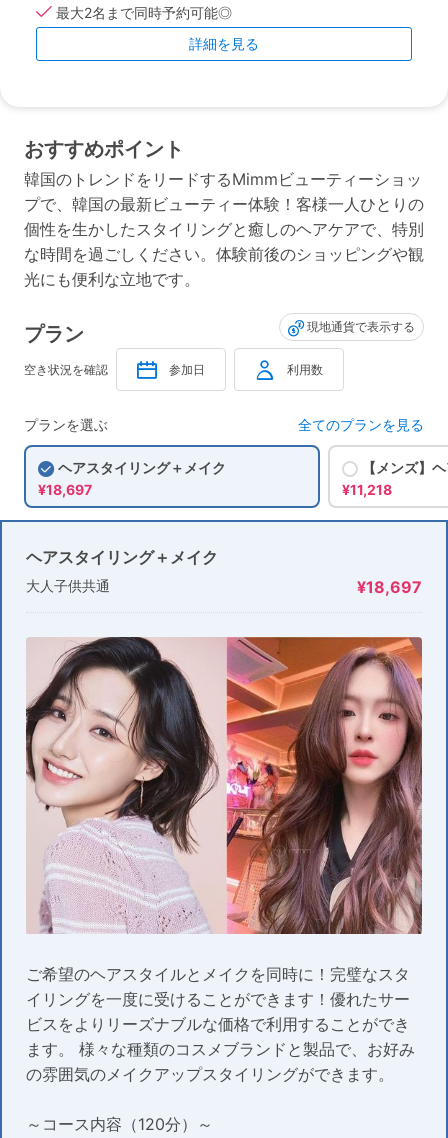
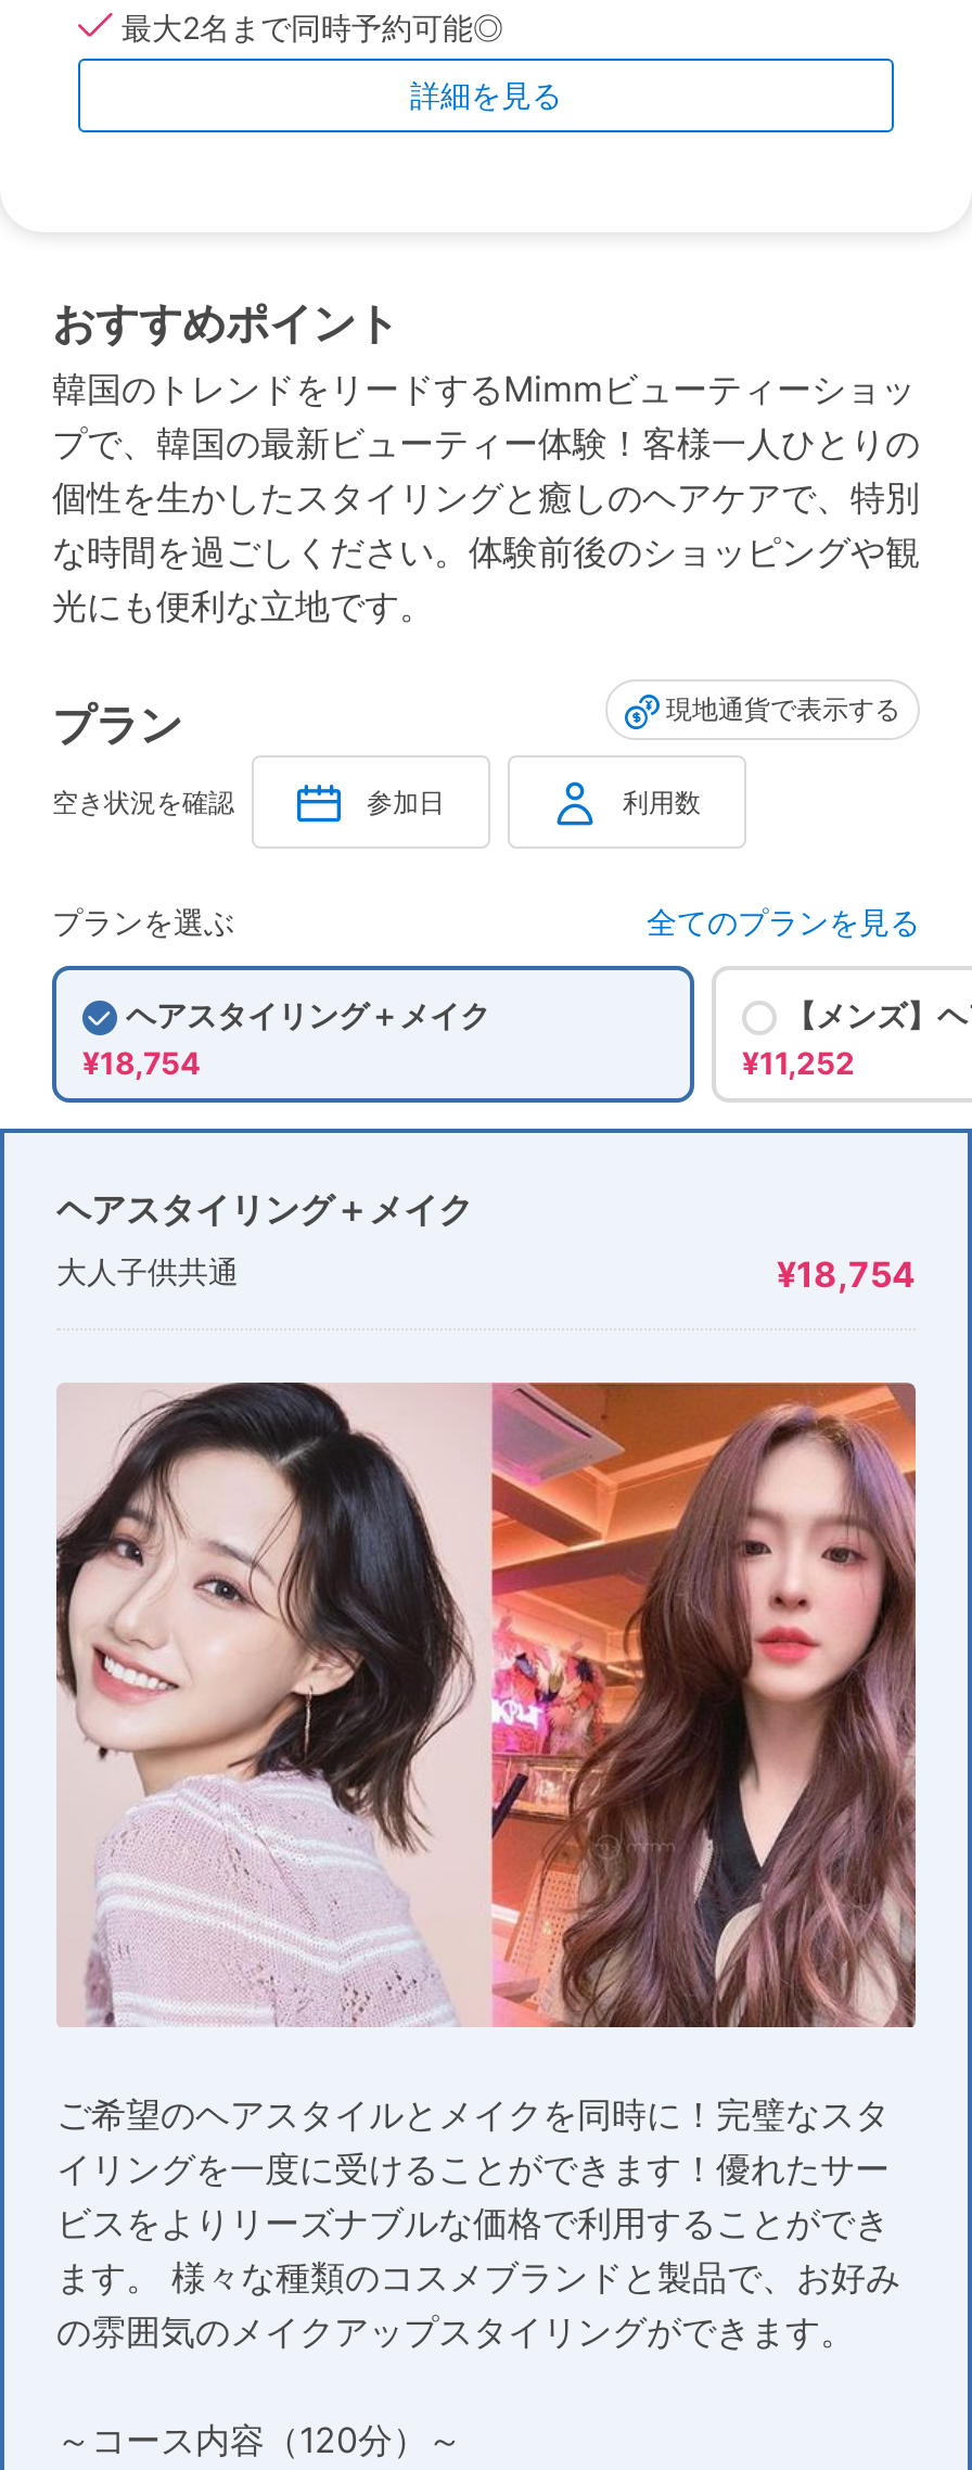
[38,481,92,498] ¥18,697 -> [82,1044,200,1081] ¥18,754
[342,481,392,498] ¥11,218 -> [742,1044,855,1081] ¥11,252
[357,577,422,597] ¥18,697 -> [777,1253,916,1296] ¥18,754

